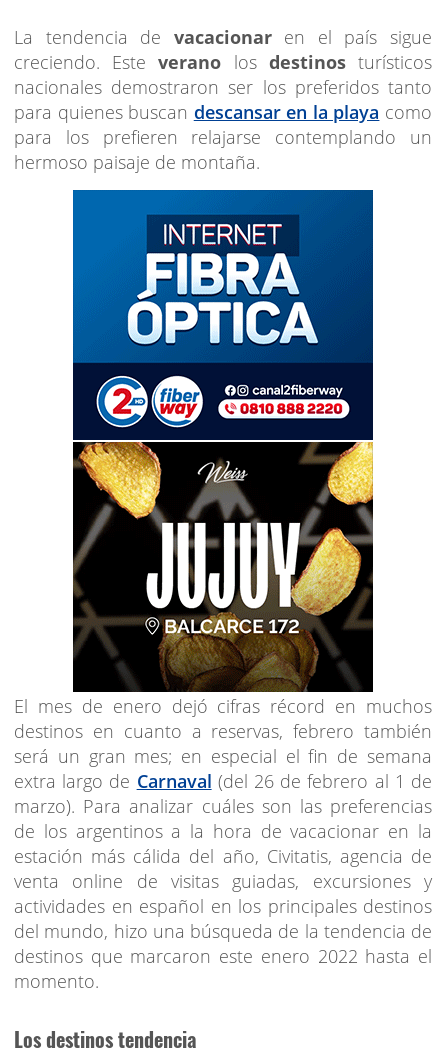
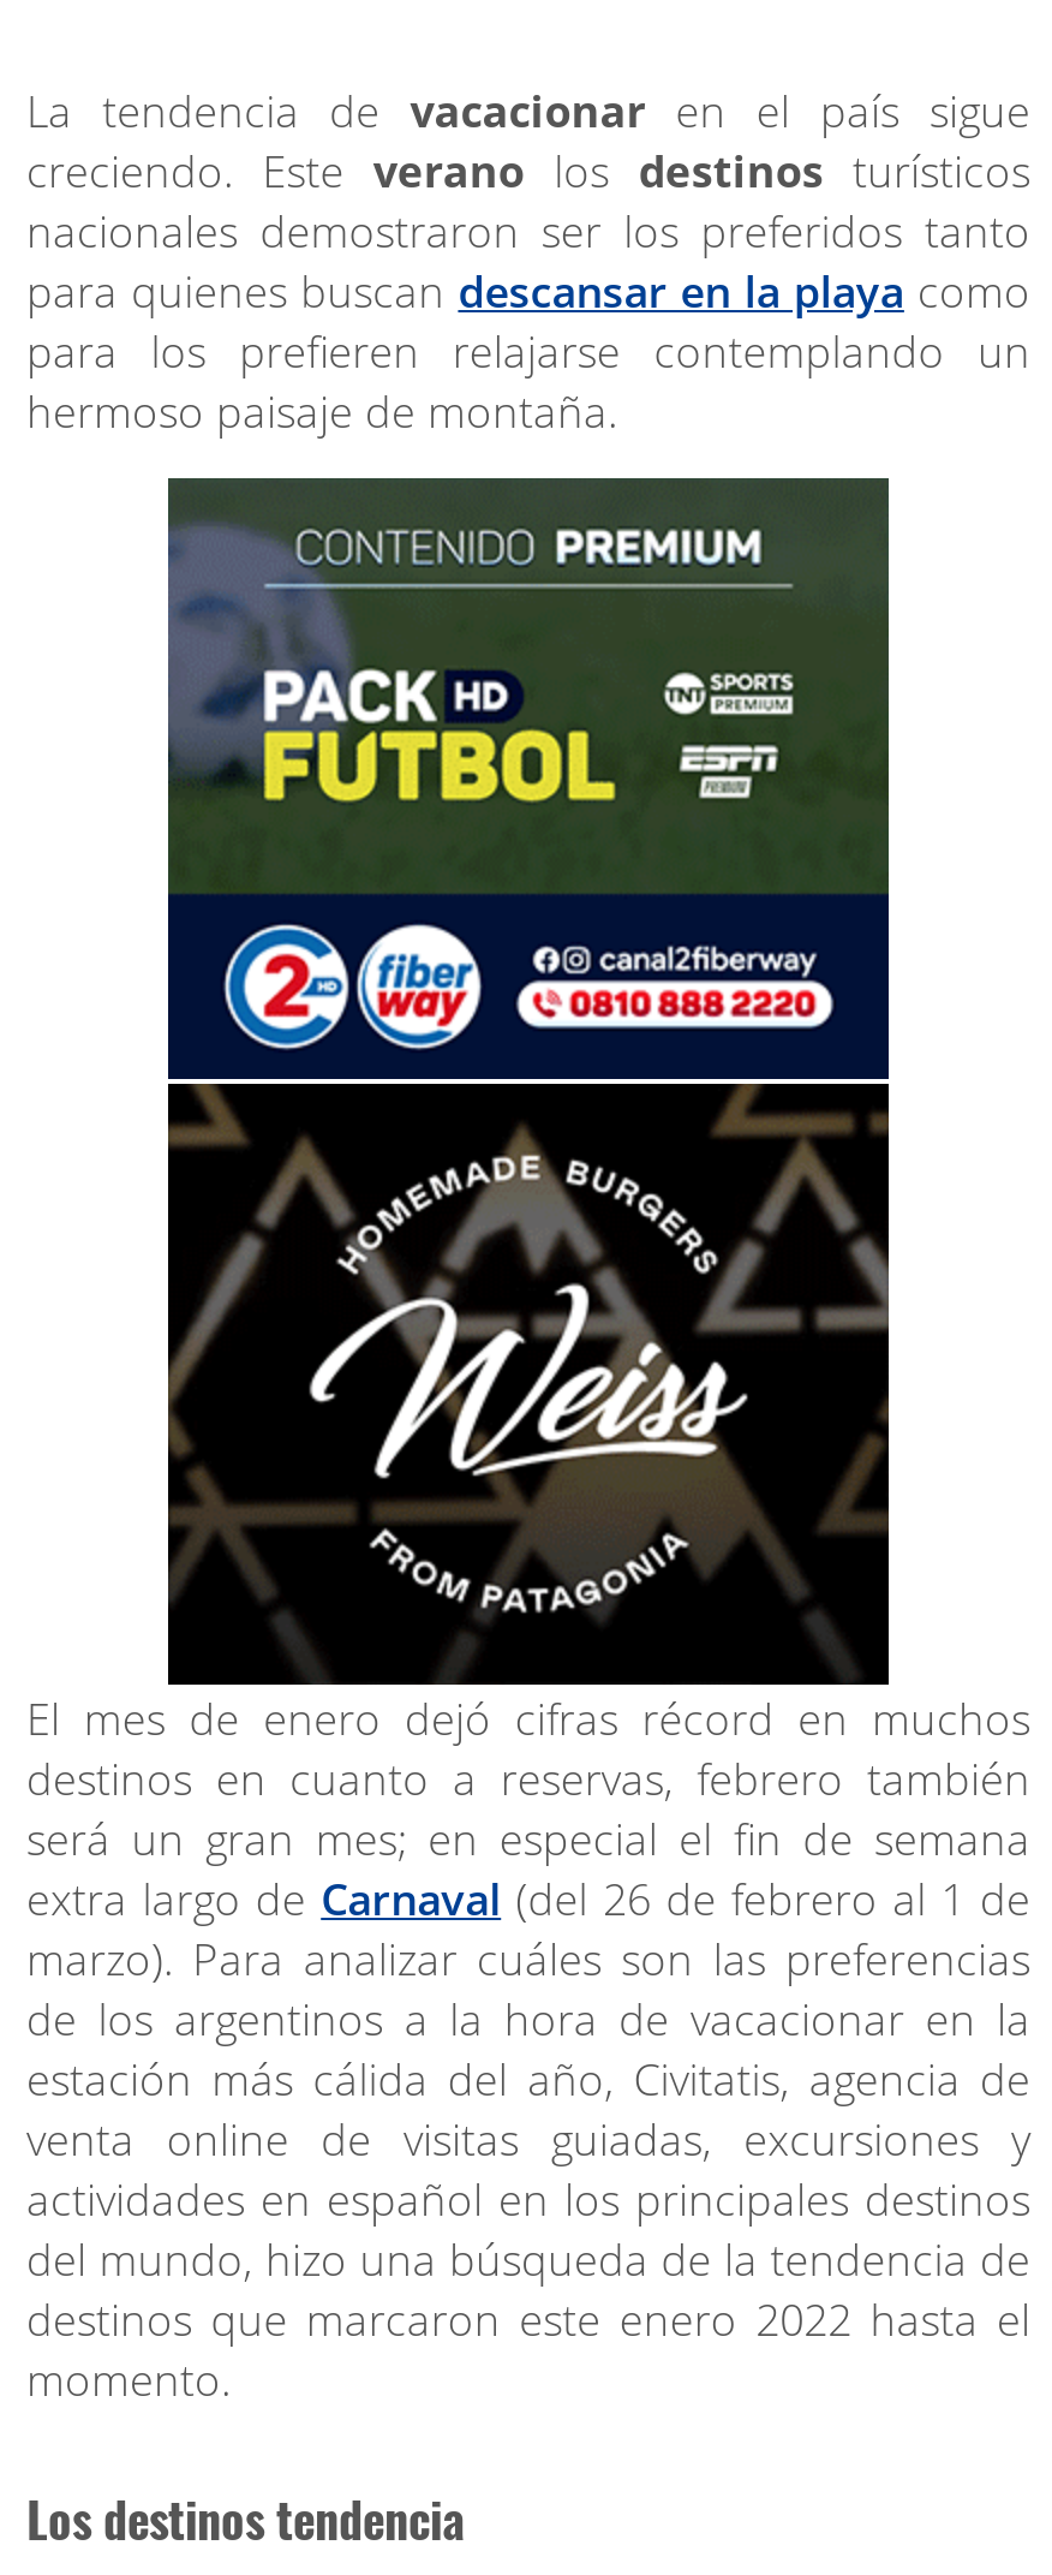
[72,189,373,363] [image] -> [166,476,889,894] [image]
[78,441,374,691] [image] -> [183,1084,891,1682] [image]

